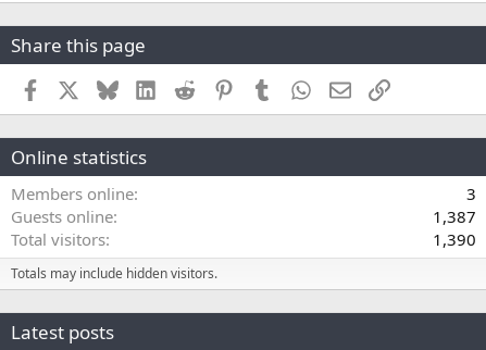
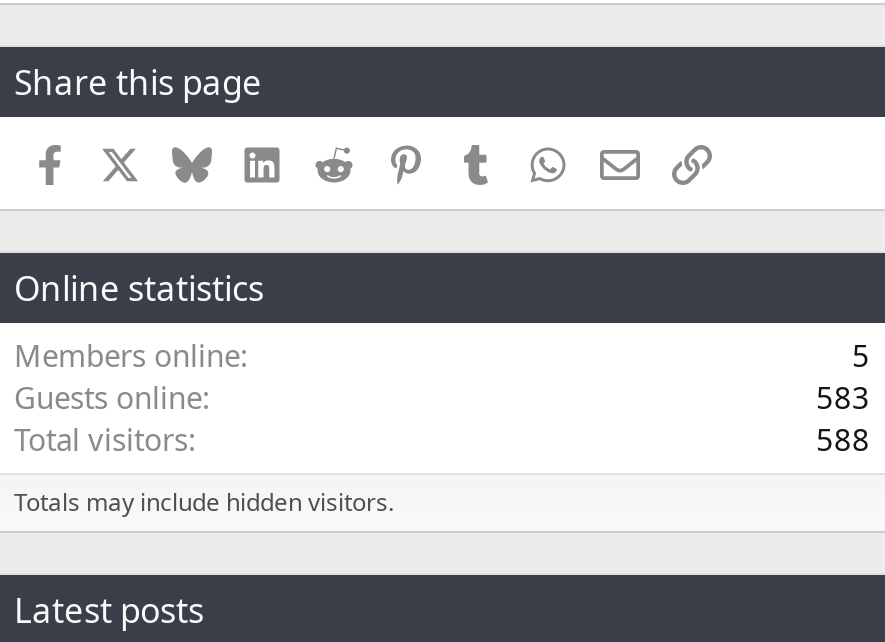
[466,183,476,204] 3 -> [852,335,870,375] 5
[433,206,476,227] 1,387 -> [816,377,870,417] 583
[433,228,476,250] 1,390 -> [816,419,870,459] 588

